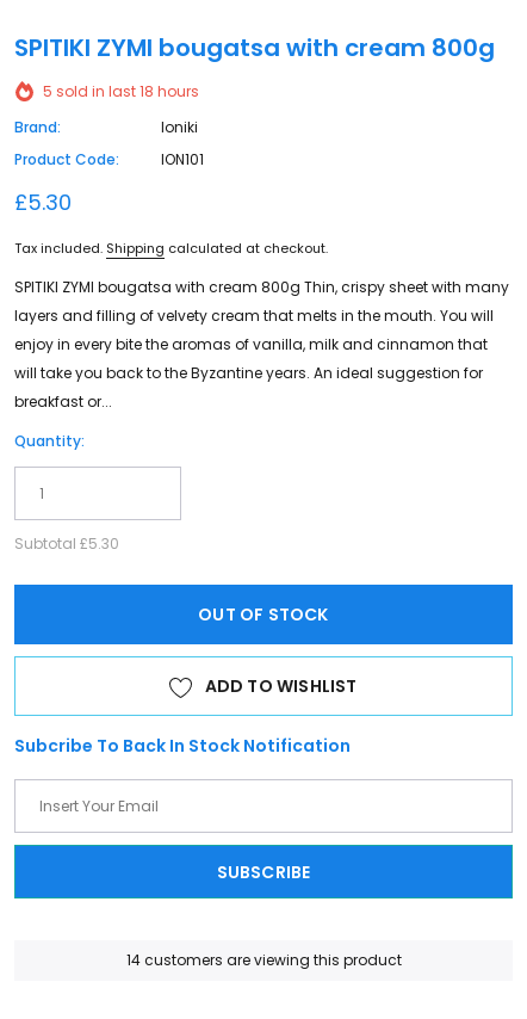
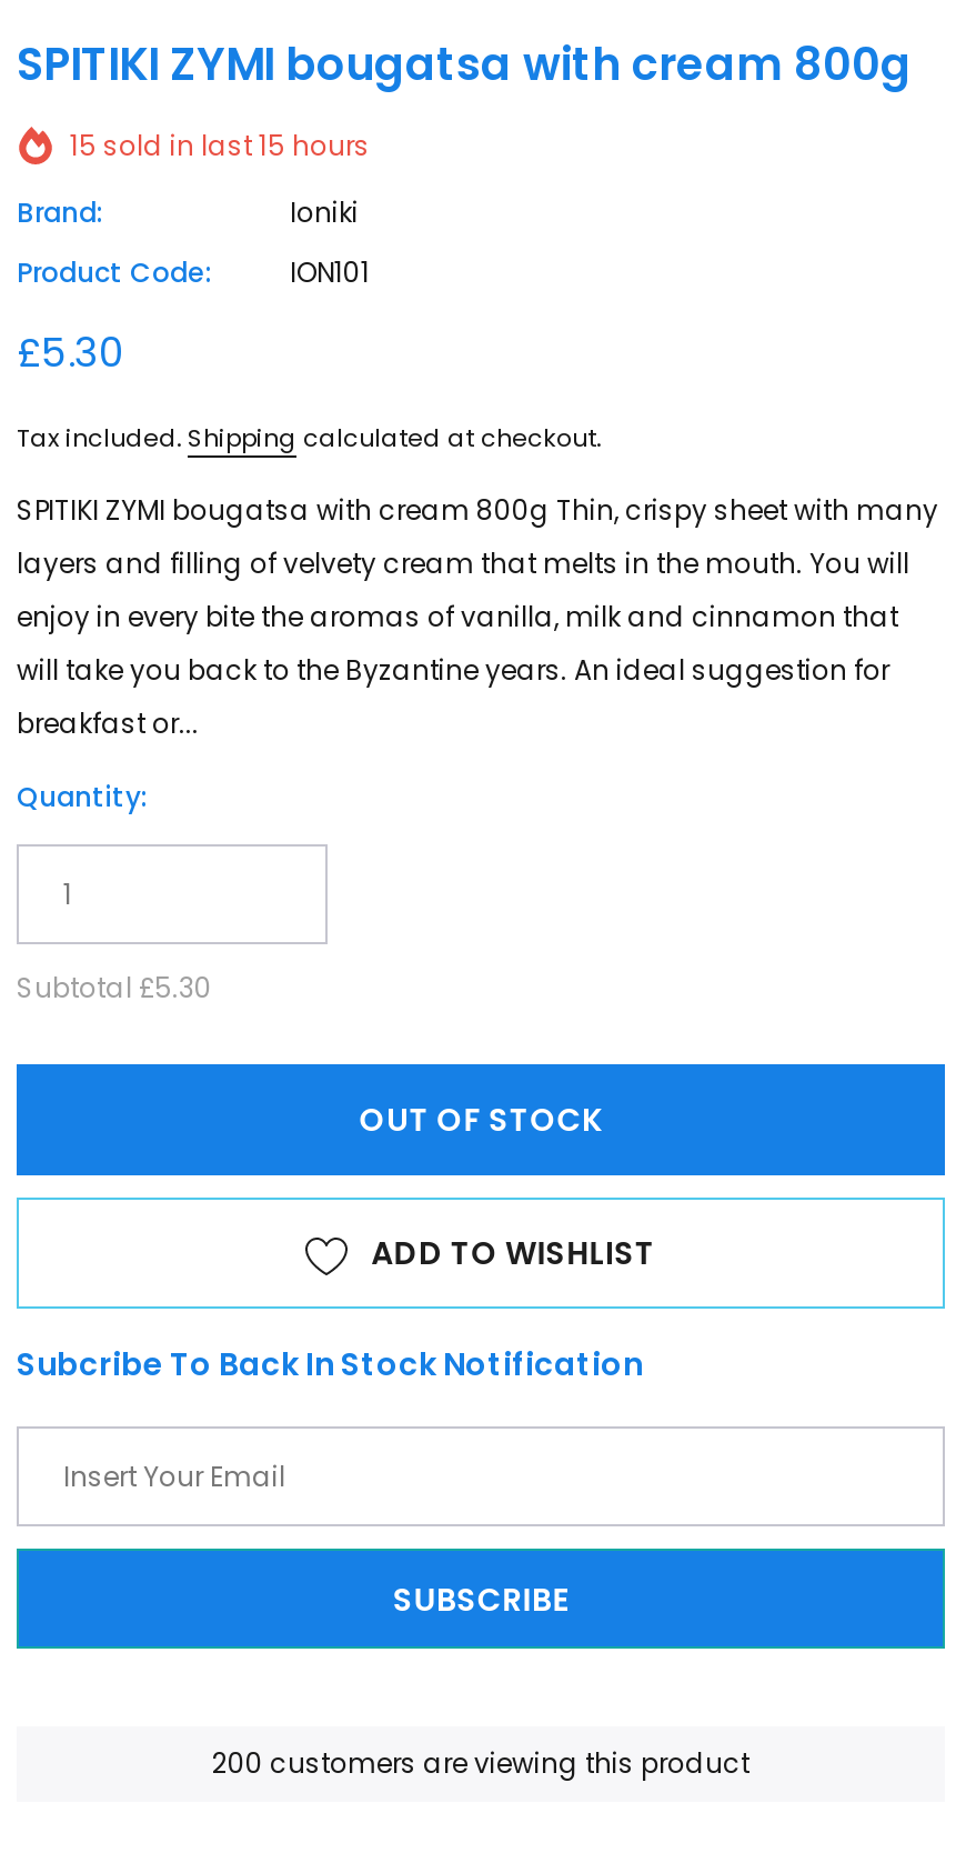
[43,81,199,101] 5 sold in last 18 hours -> [70,127,370,164] 15 sold in last 15 hours
[126,950,401,970] 14 customers are viewing this product -> [212,1744,749,1782] 200 customers are viewing this product

